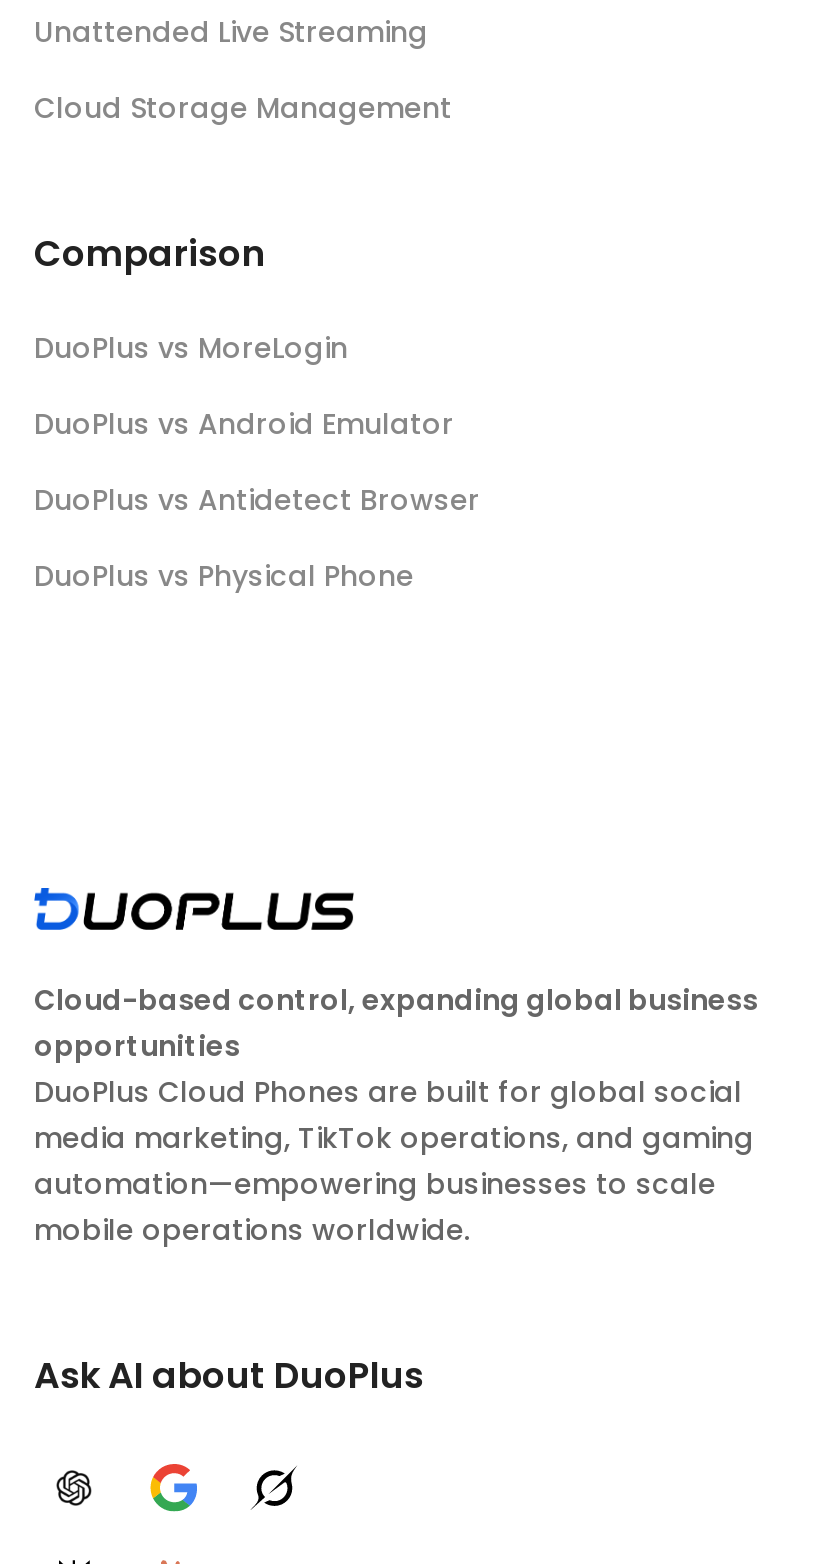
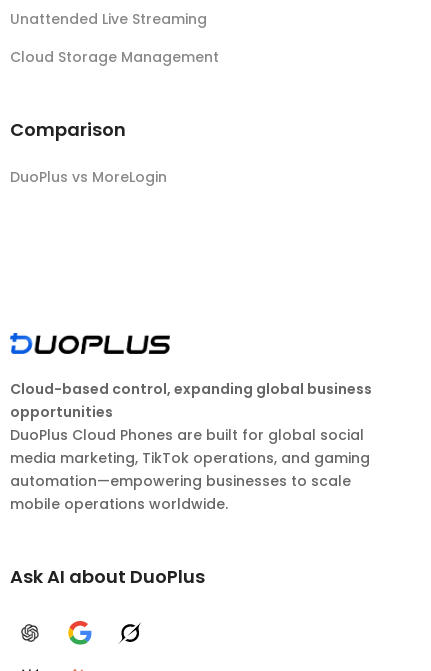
[34,404,480,596] DuoPlus vs Android Emulator | DuoPlus vs Antidetect Browser | DuoPlus vs Physical Phone -> none

